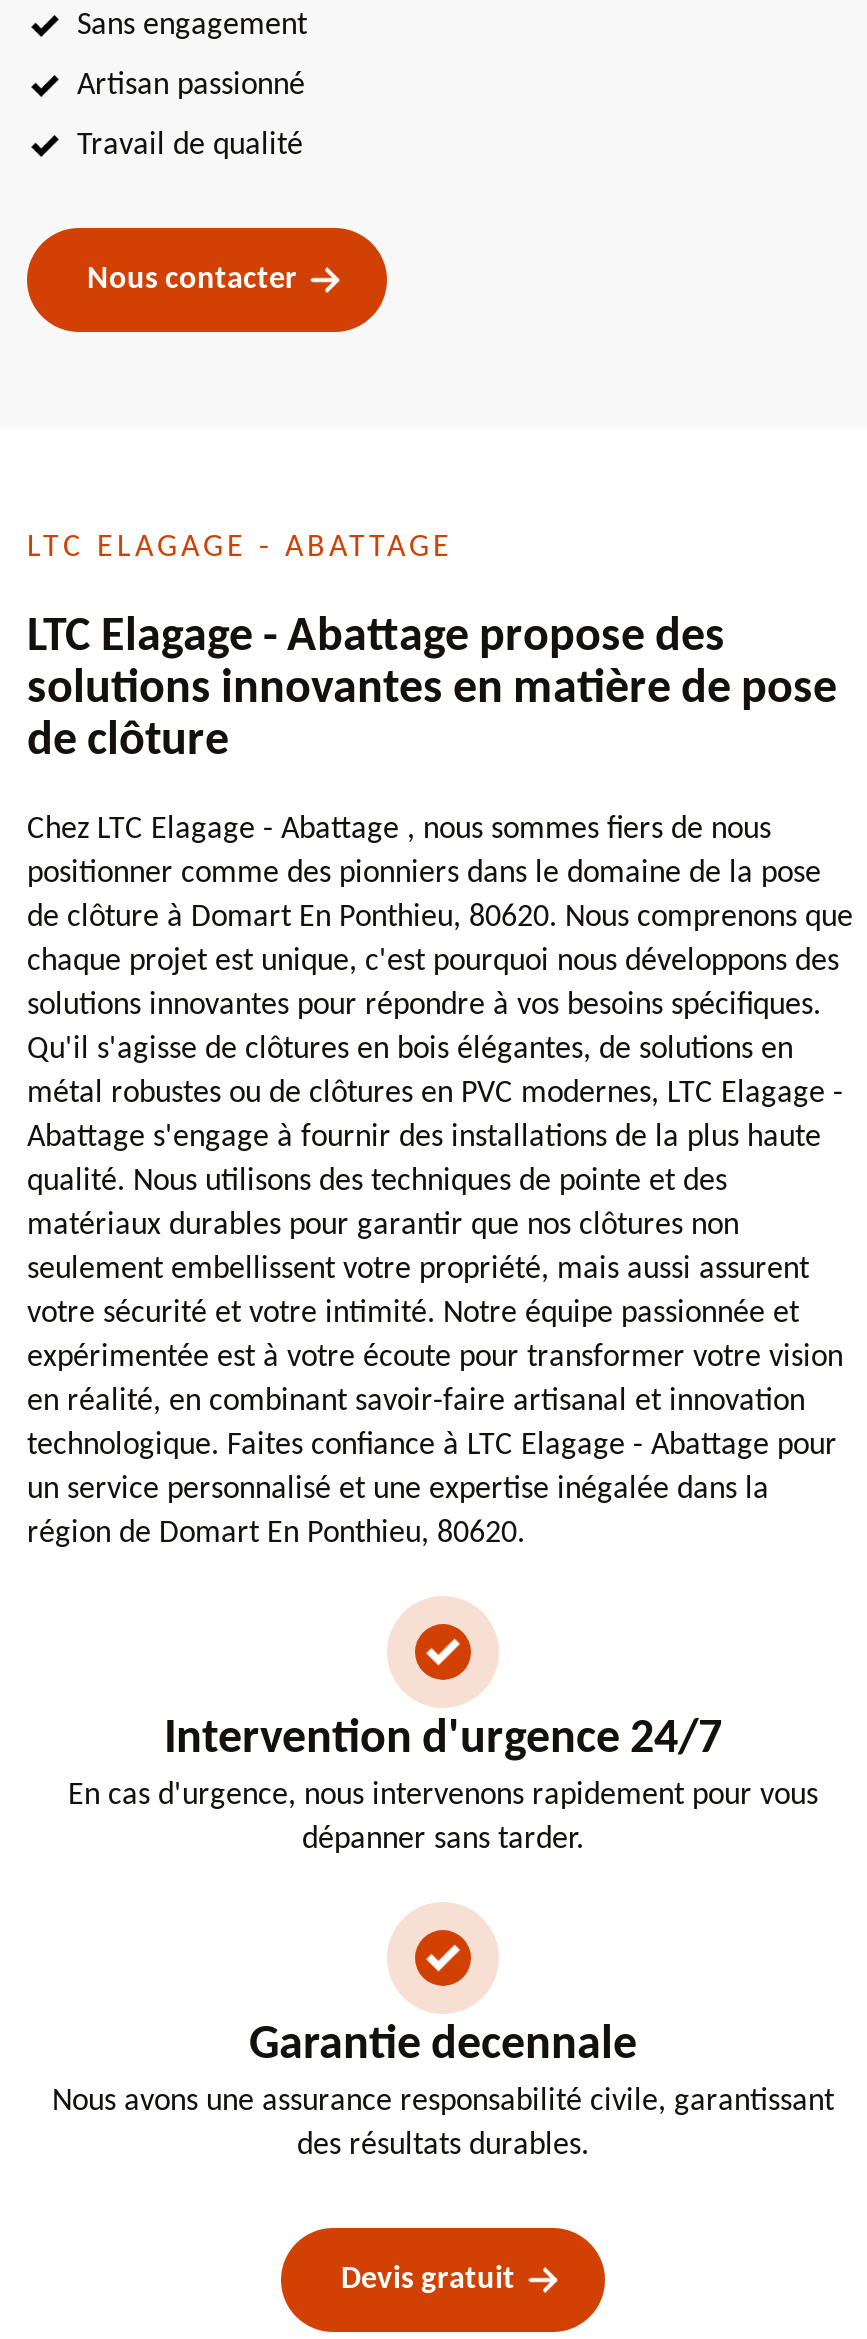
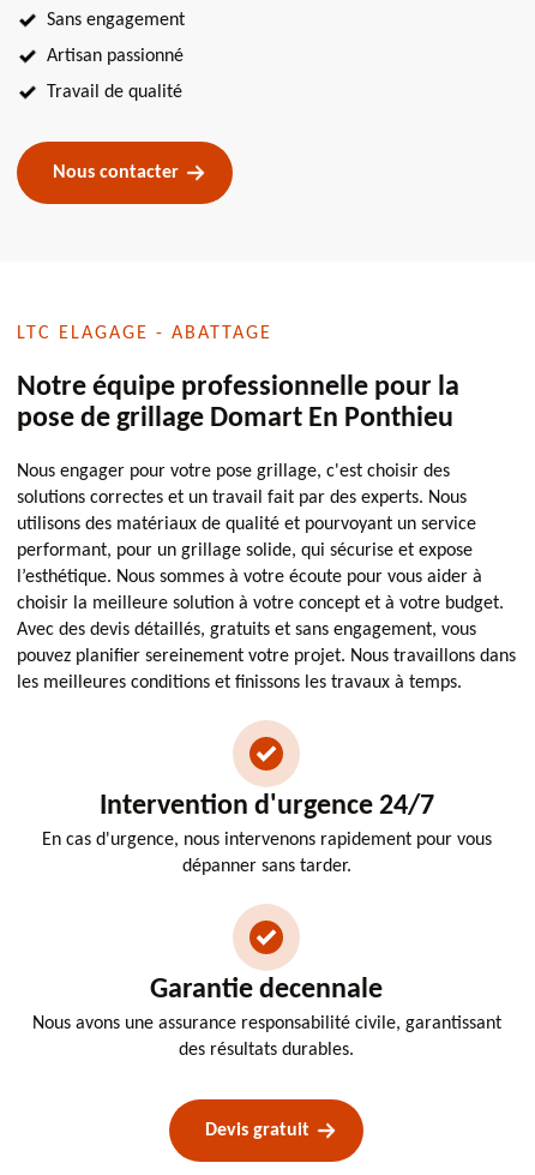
[27,614,837,766] LTC Elagage - Abattage propose des | solutions innovantes en matière de pose | de clôture -> [17,373,459,433] Notre équipe professionnelle pour la | pose de grillage Domart En Ponthieu
[27,814,853,1550] Chez LTC Elagage - Abattage , nous sommes fiers de nous | positionner comme des pionniers dans le domaine de la pose | de clôture à Domart En Ponthieu, 80620. Nous comprenons que | chaque projet est unique, c'est pourquoi nous développons des | solutions innovantes pour répondre à vos besoins spécifiques. | Qu'il s'agisse de clôtures en bois élégantes, de solutions en | métal robustes ou de clôtures en PVC modernes, LTC Elagage - | Abattage s'engage à fournir des installations de la plus haute | qualité. Nous utilisons des techniques de pointe et des | matériaux durables pour garantir que nos clôtures non | seulement embellissent votre propriété, mais aussi assurent | votre sécurité et votre intimité. Notre équipe passionnée et | expérimentée est à votre écoute pour transformer votre vision | en réalité, en combinant savoir-faire artisanal et innovation | technologique. Faites confiance à LTC Elagage - Abattage pour | un service personnalisé et une expertise inégalée dans la | région de Domart En Ponthieu, 80620. -> [17,462,516,692] Nous engager pour votre pose grillage, c'est choisir des | solutions correctes et un travail fait par des experts. Nous | utilisons des matériaux de qualité et pourvoyant un service | performant, pour un grillage solide, qui sécurise et expose | l’esthétique. Nous sommes à votre écoute pour vous aider à | choisir la meilleure solution à votre concept et à votre budget. | Avec des devis détaillés, gratuits et sans engagement, vous | pouvez planifier sereinement votre projet. Nous travaillons dans | les meilleures conditions et finissons les travaux à temps.

